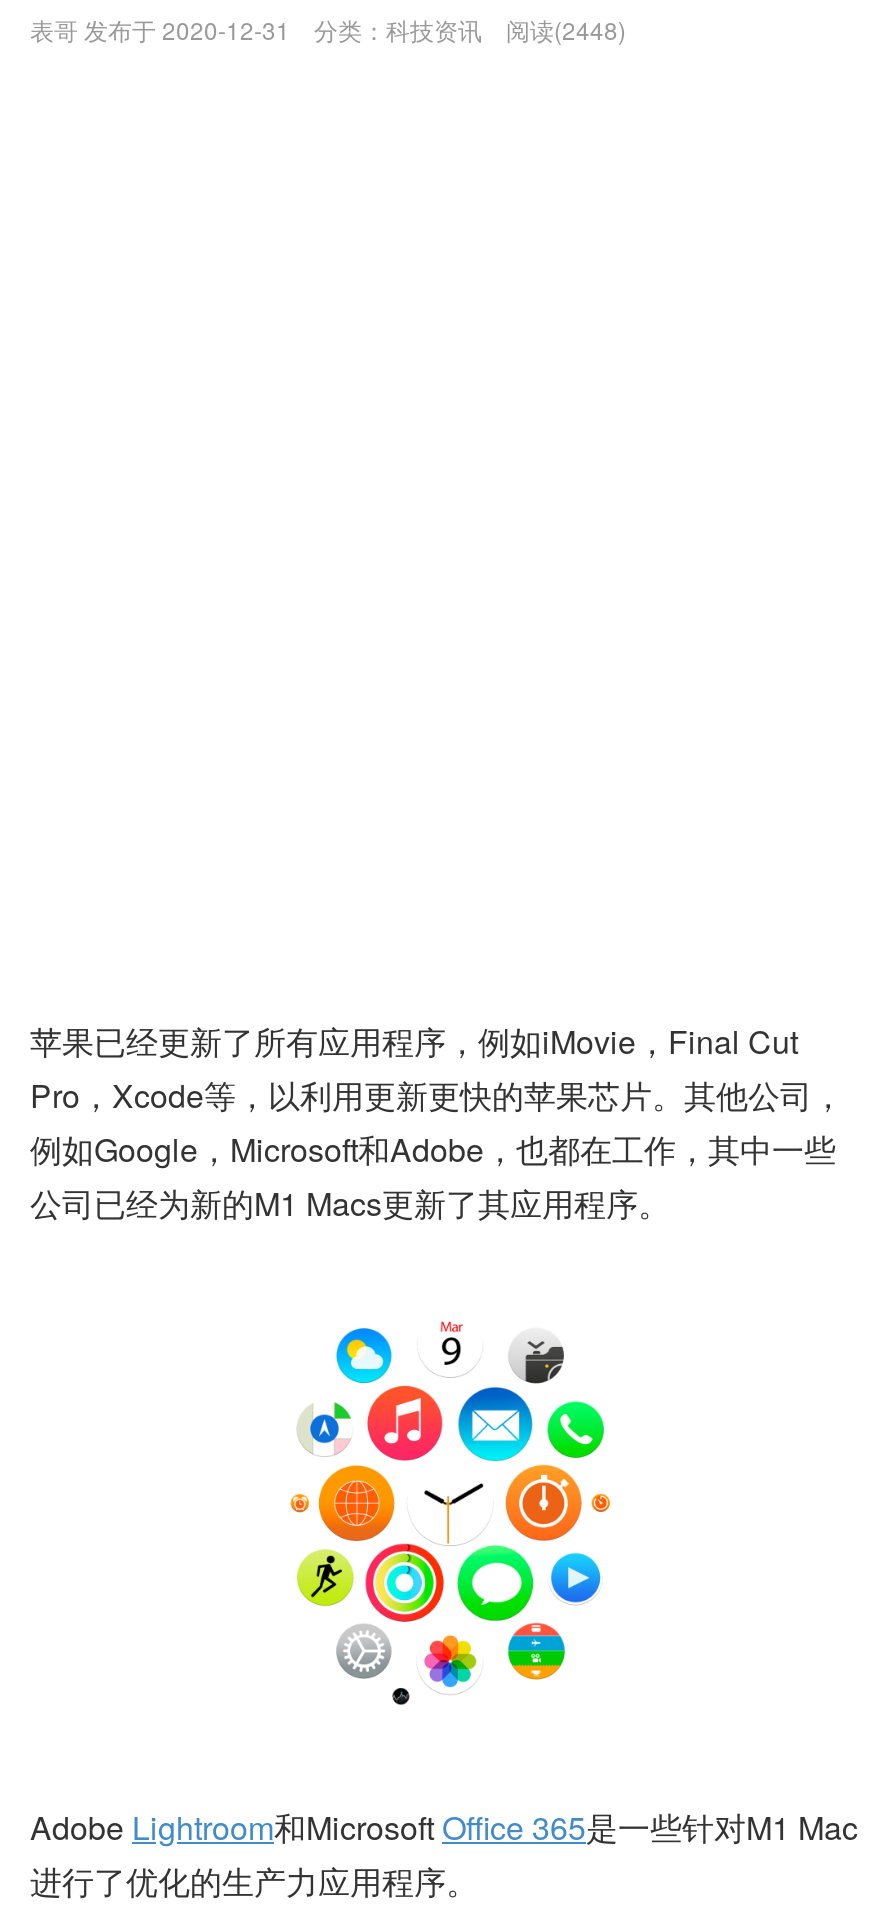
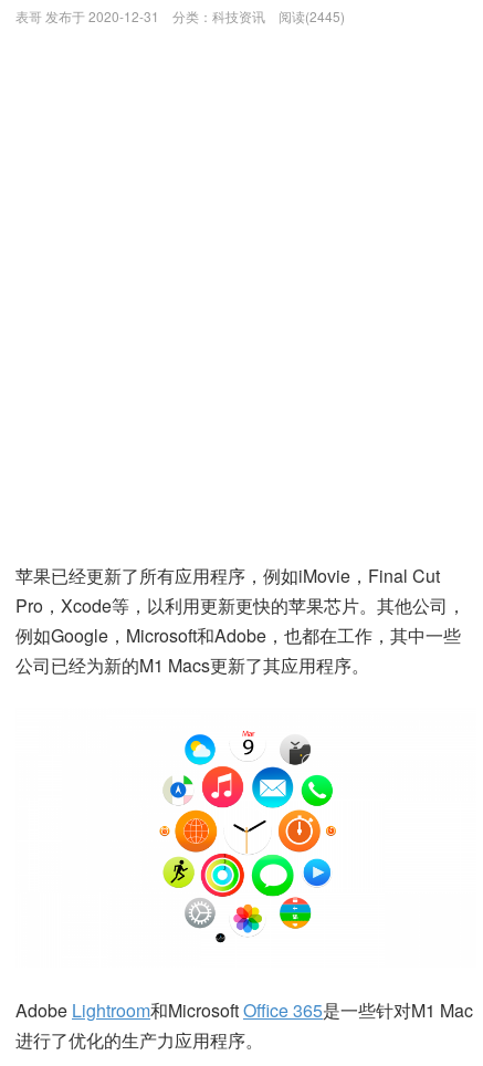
[30,12,626,46] 表哥 发布于 2020-12-31 分类：科技资讯 阅读(2448) -> [15,7,345,25] 表哥 发布于 2020-12-31 分类：科技资讯 阅读(2445)

